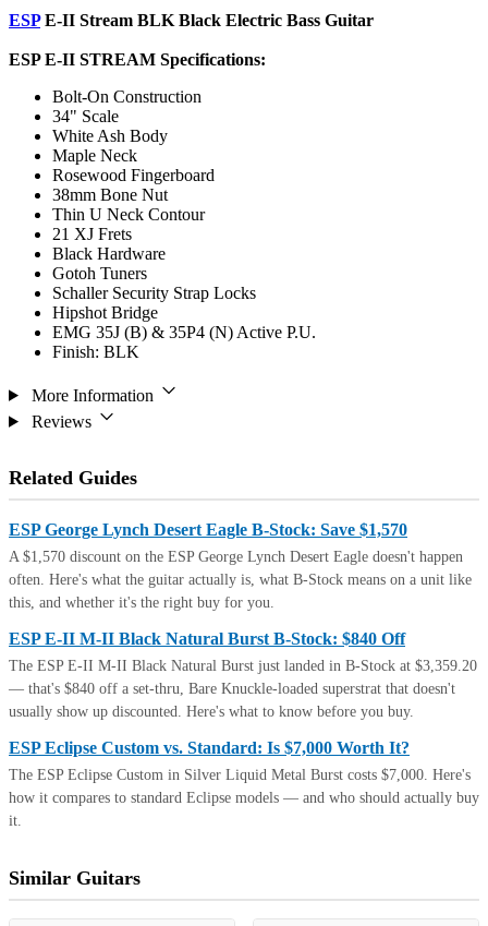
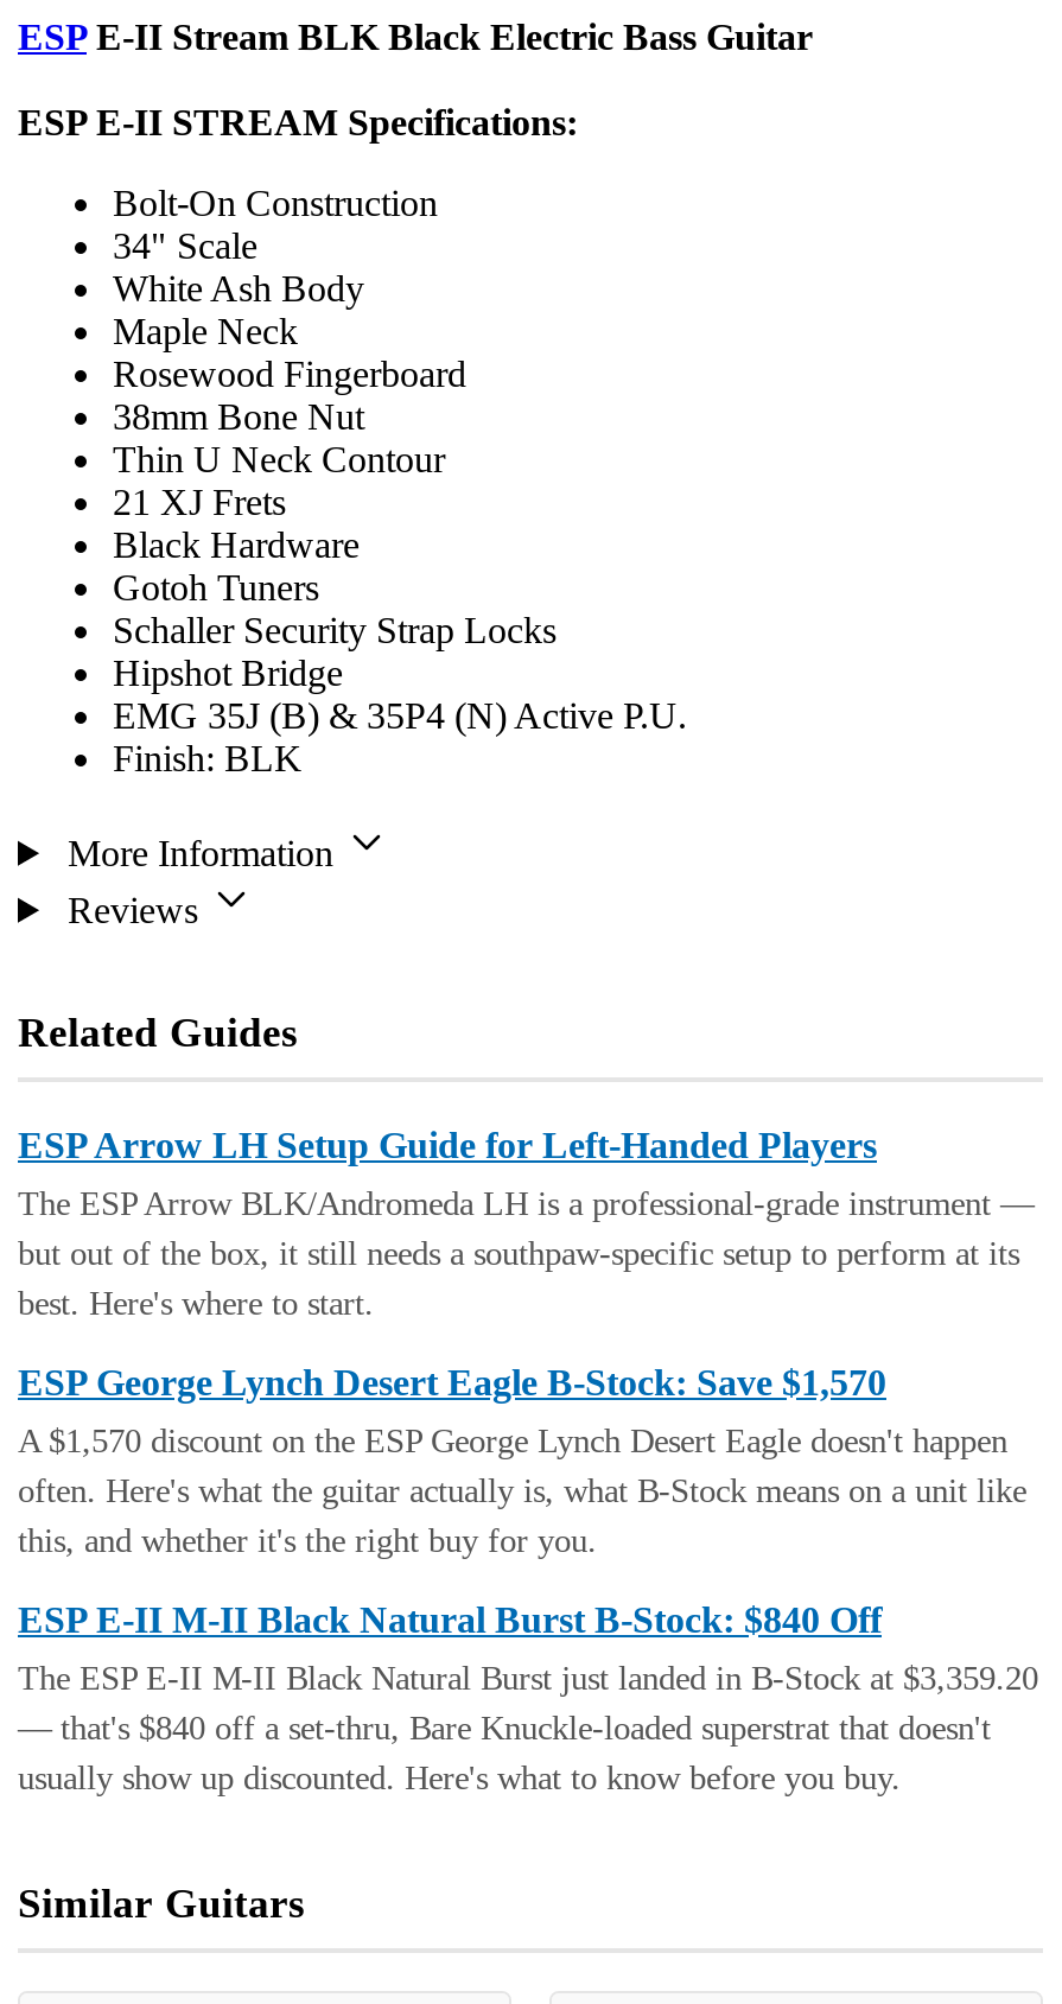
none -> [18,1125,1034,1322] ESP Arrow LH Setup Guide for Left-Handed Players | The ESP Arrow BLK/Andromeda LH is a professional-grade instrument — | but out of the box, it still needs a southpaw-specific setup to perform at its | best. Here's where to start.
moved [9,520,477,720] -> [18,1362,1038,1797]: ESP George Lynch Desert Eagle B-Stock: Save $1,570 | A $1,570 discount on the ESP George Lynch Desert Eagle doesn't happen | often. Here's what the guitar actually is, what B-Stock means on a unit like | this, and whether it's the right buy for you. | ESP E-II M-II Black Natural Burst B-Stock: $840 Off | The ESP E-II M-II Black Natural Burst just landed in B-Stock at $3,359.20 | — that's $840 off a set-thru, Bare Knuckle-loaded superstrat that doesn't | usually show up discounted. Here's what to know before you buy.
[9,739,479,829] ESP Eclipse Custom vs. Standard: Is $7,000 Worth It? | The ESP Eclipse Custom in Silver Liquid Metal Burst costs $7,000. Here's | how it compares to standard Eclipse models — and who should actually buy | it. -> none

